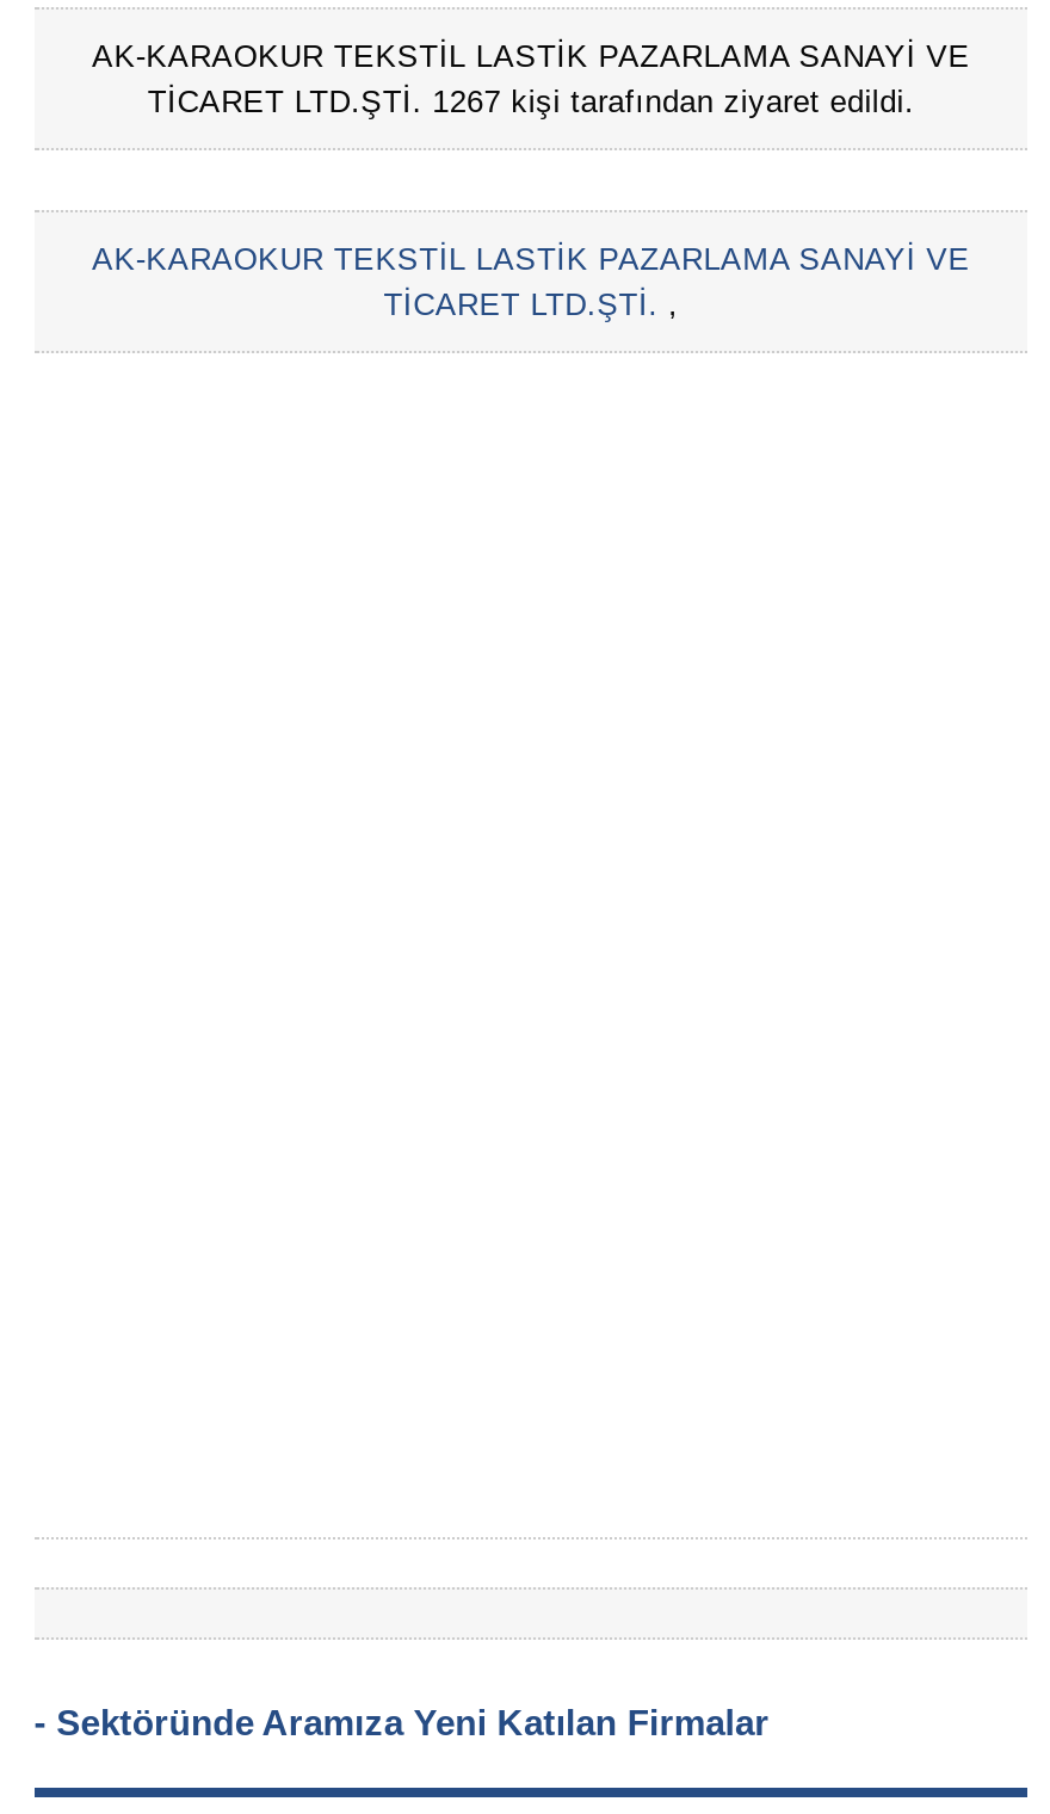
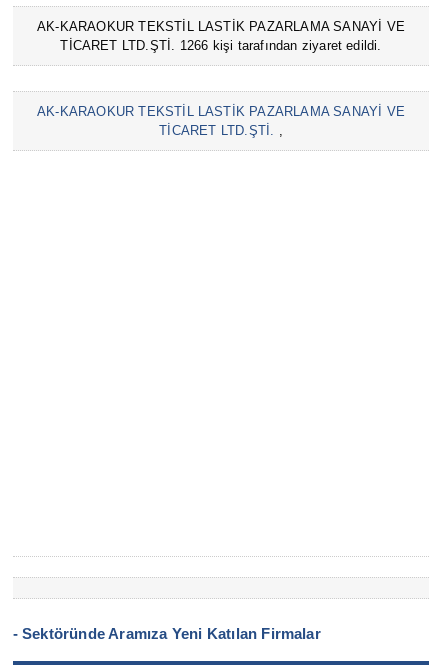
[147,84,914,120] TİCARET LTD.ŞTİ. 1267 kişi tarafından ziyaret edildi. -> [60,38,382,53] TİCARET LTD.ŞTİ. 1266 kişi tarafından ziyaret edildi.

